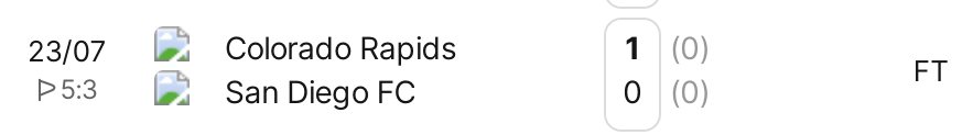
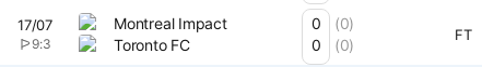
[28,33,105,105] 23/07 | 5:3 -> [17,16,52,52] 17/07 | 9:3
[225,29,640,66] Colorado Rapids | 1 -> [114,14,321,32] Montreal Impact | 0
[225,72,415,110] San Diego FC -> [114,36,190,54] Toronto FC

